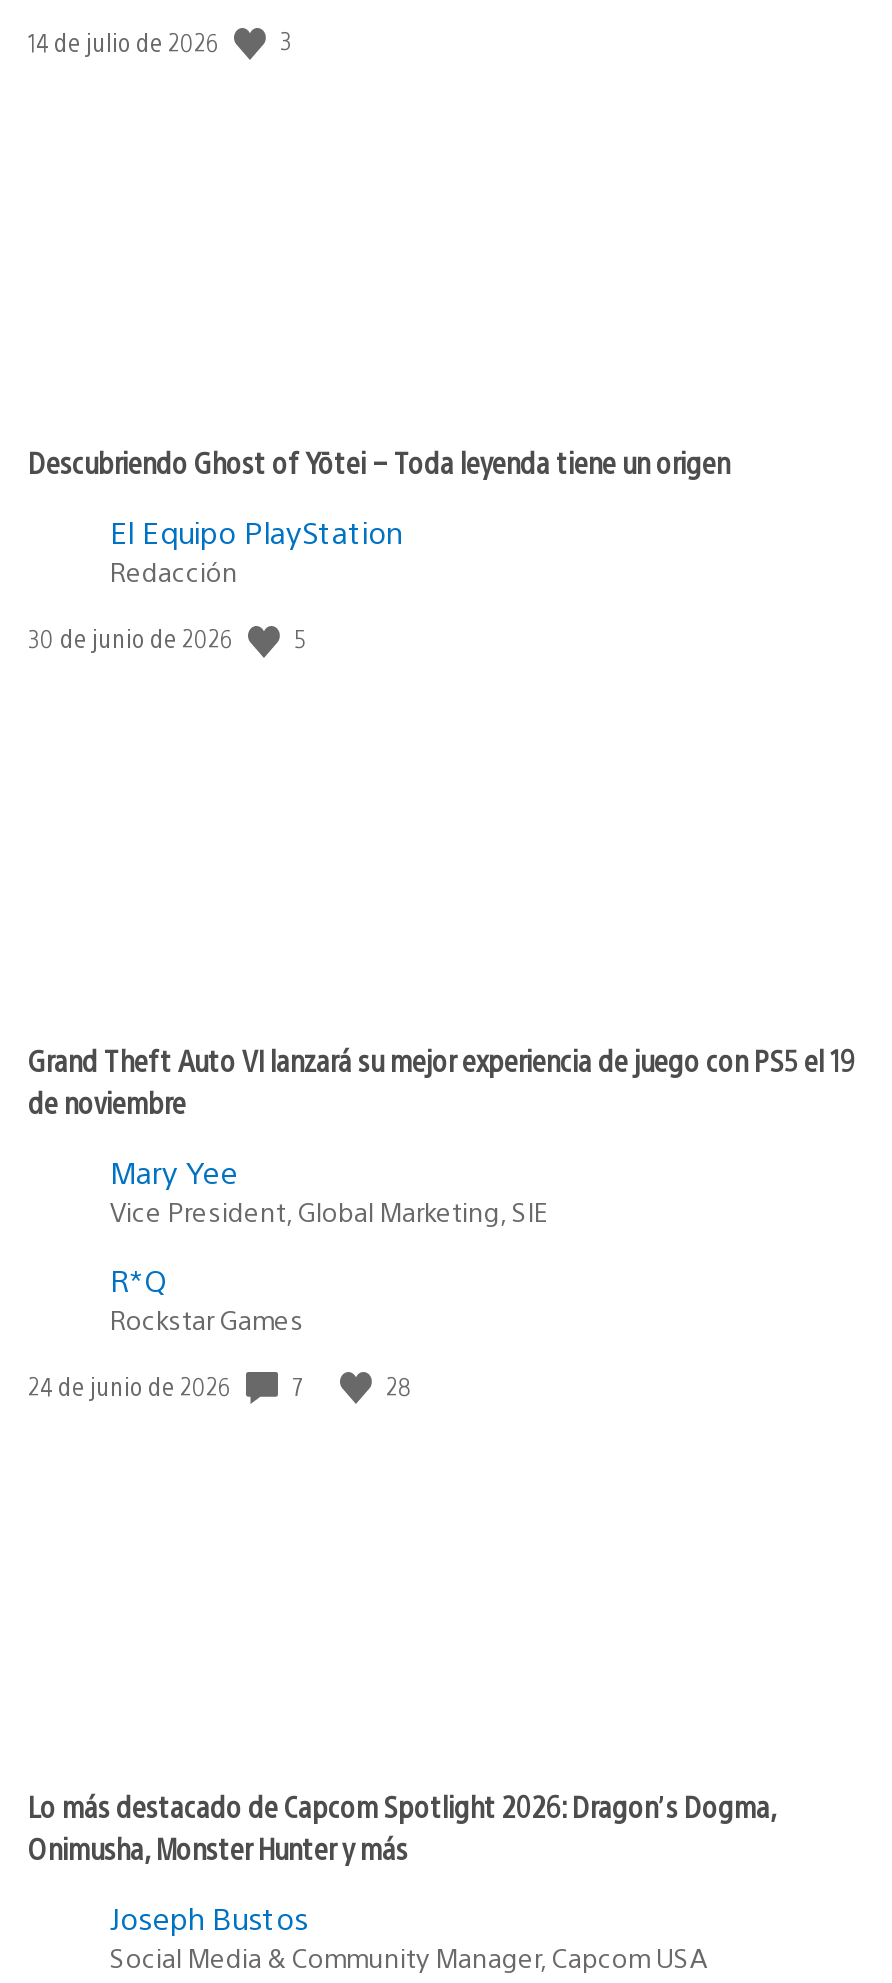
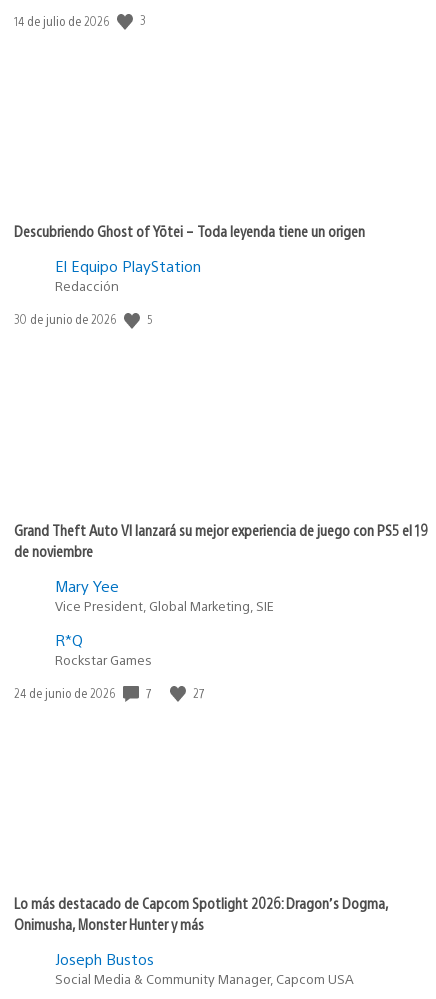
[386,1367,410,1401] 28 -> [193,684,204,701] 27

